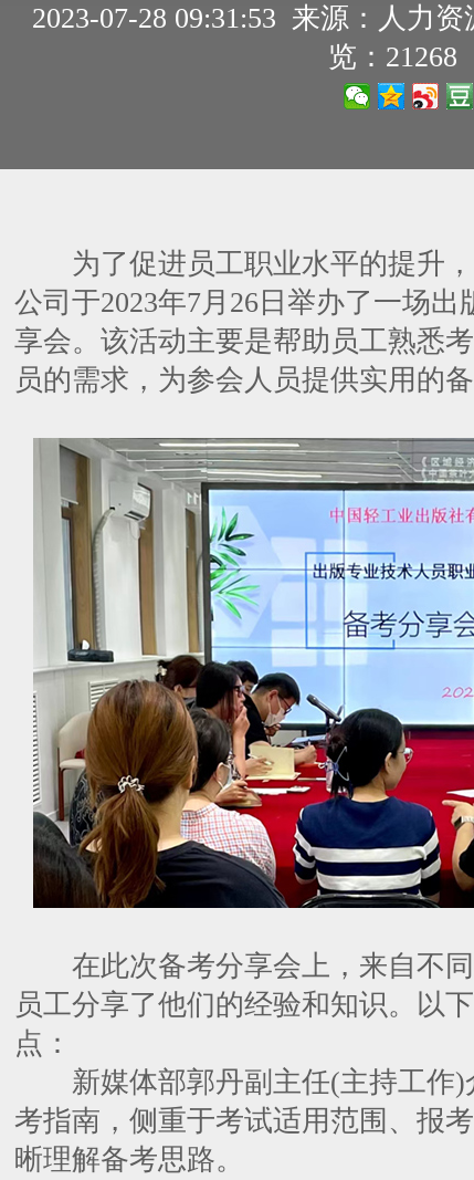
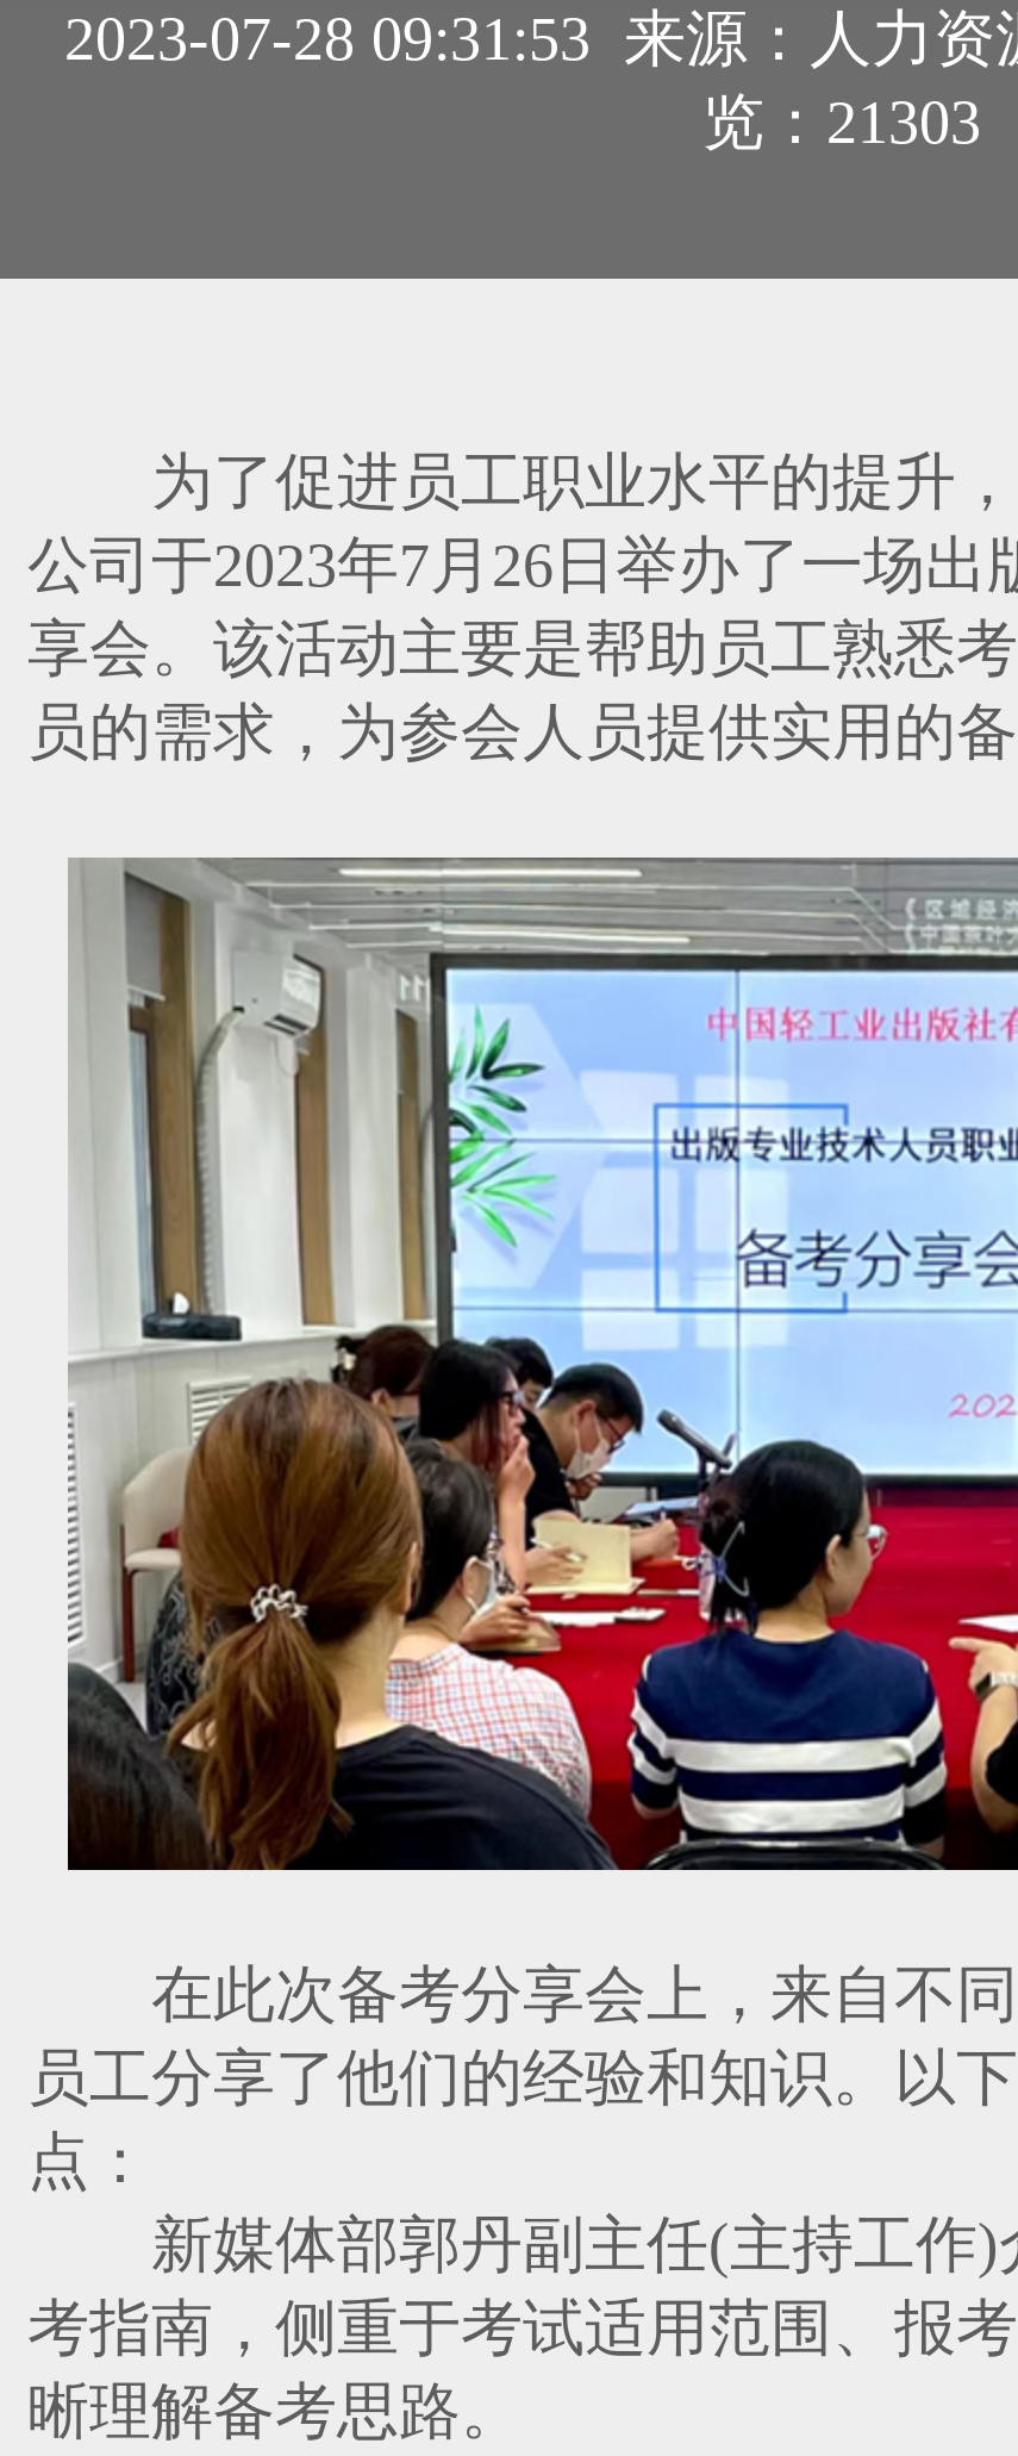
[328,41,457,73] 览：21268 -> [702,88,981,157] 览：21303

